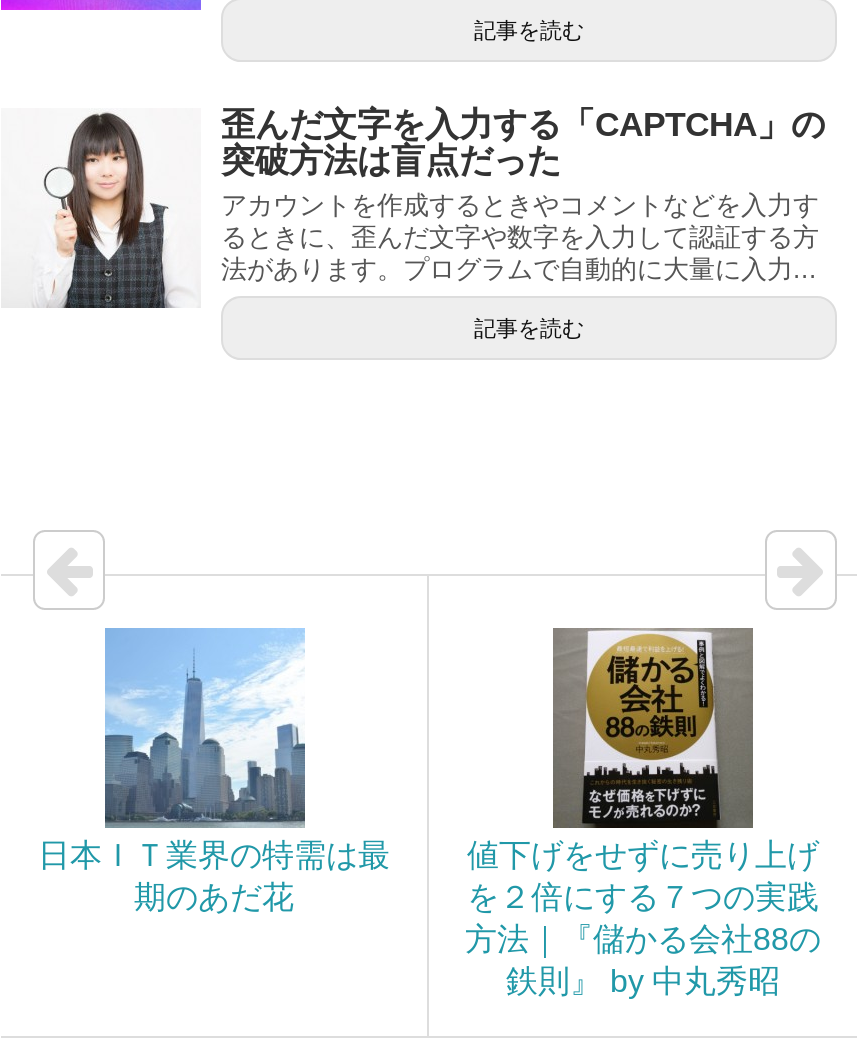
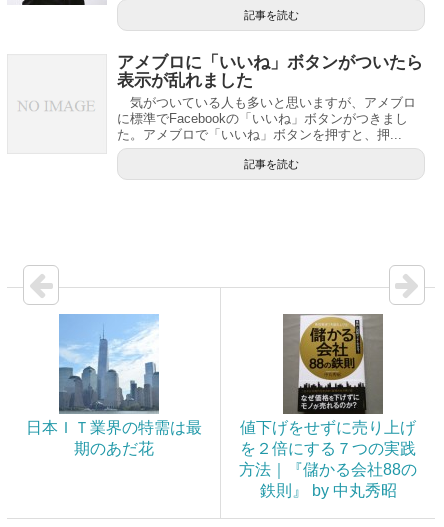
[43,112,173,310] [image] -> none
[221,106,825,284] 歪んだ文字を入力する「CAPTCHA」の | 突破方法は盲点だった | アカウントを作成するときやコメントなどを入力す | るときに、歪んだ文字や数字を入力して認証する方 | 法があります。プログラムで自動的に大量に入力... -> [117,53,423,142] アメブロに「いいね」ボタンがついたら | 表示が乱れました | 気がついている人も多いと思いますが、アメブロ | に標準でFacebookの「いいね」ボタンがつきまし | た。アメブロで「いいね」ボタンを押すと、押...

